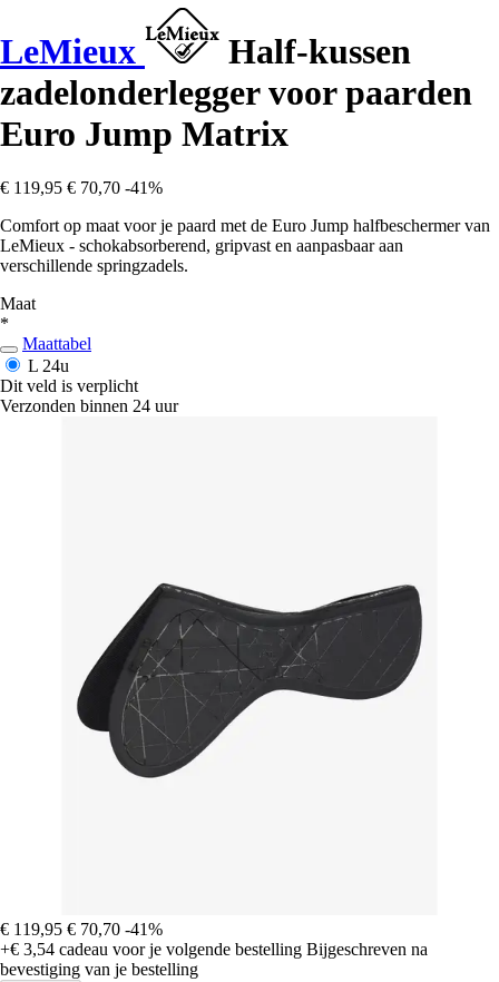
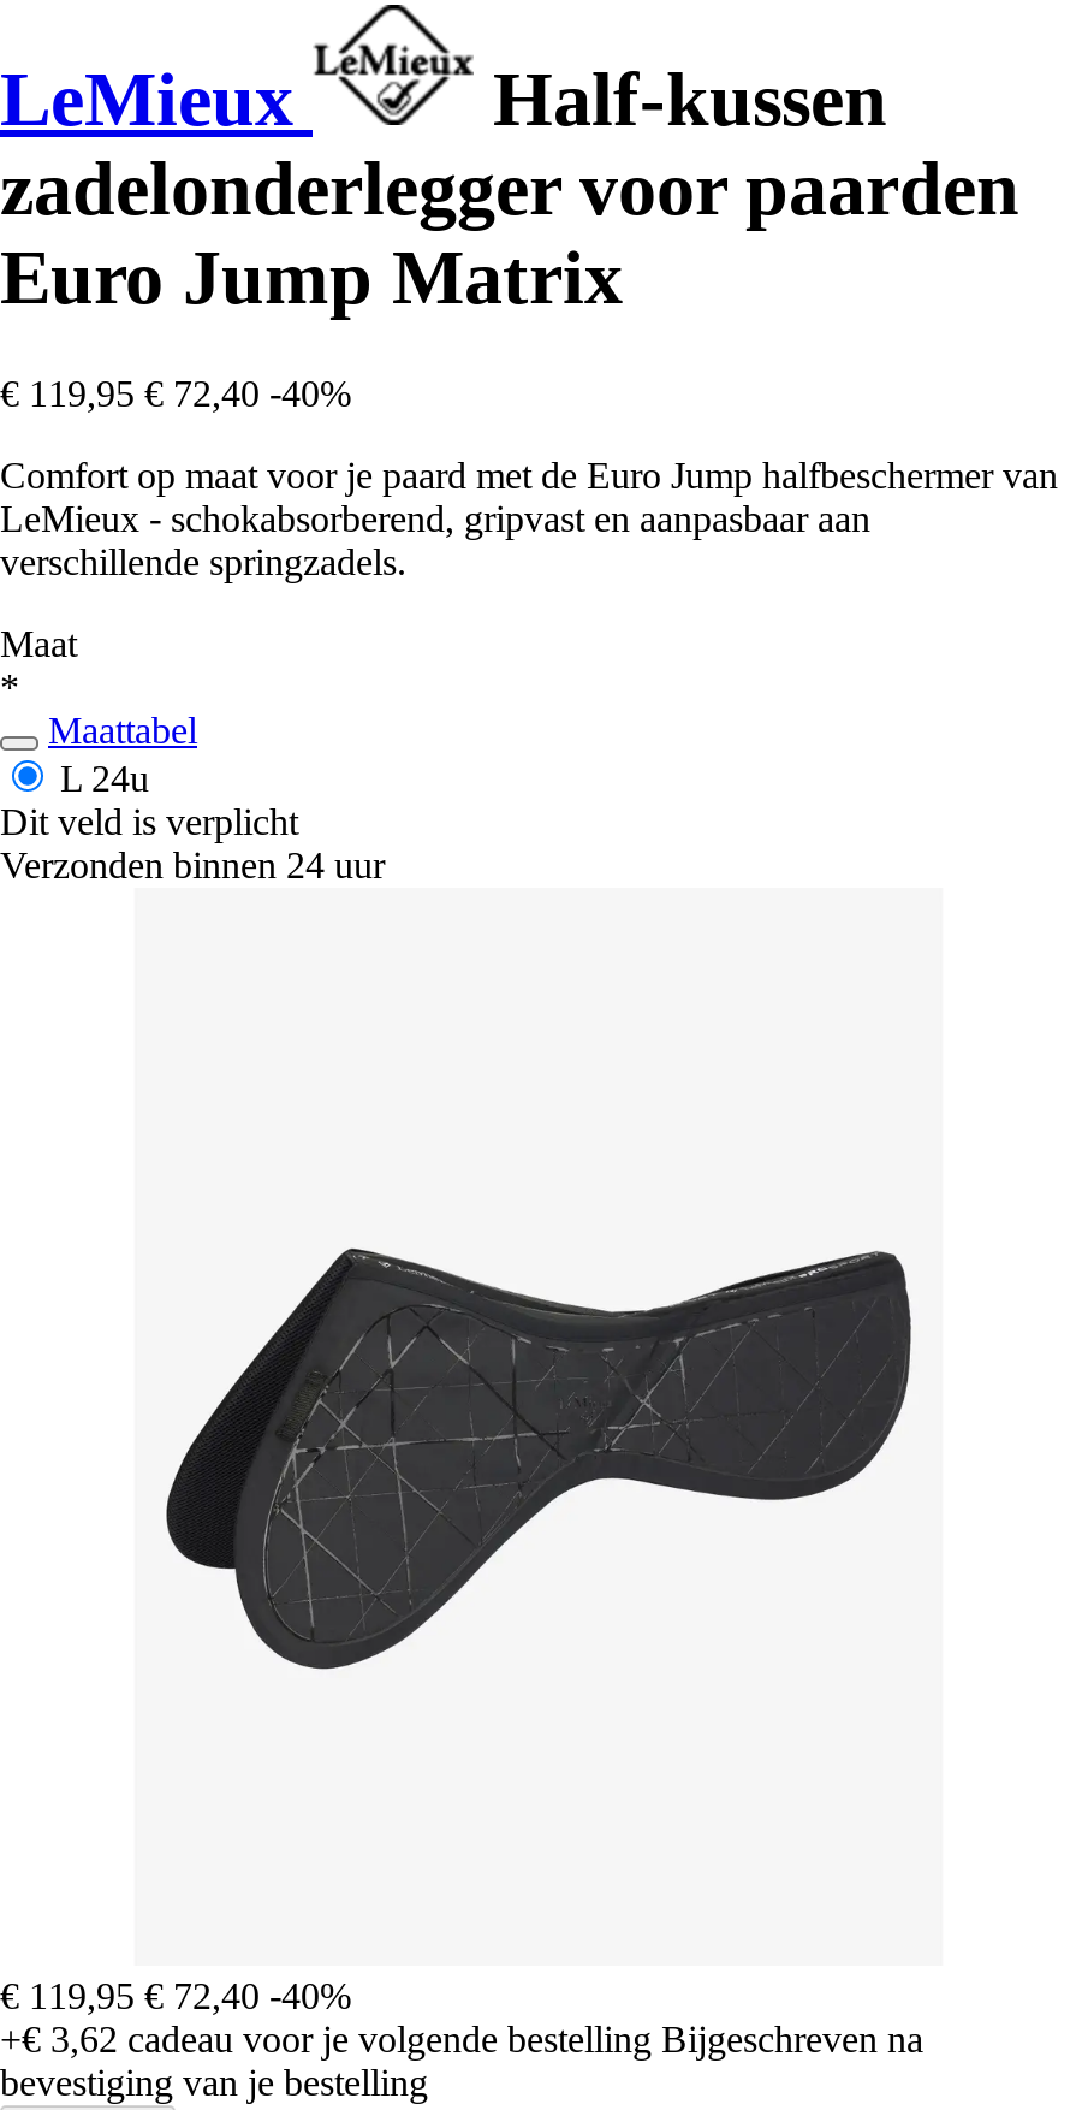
[0,179,163,198] € 119,95 € 70,70 -41% -> [0,374,351,415] € 119,95 € 72,40 -40%
[0,920,163,939] € 119,95 € 70,70 -41% -> [0,1976,351,2017] € 119,95 € 72,40 -40%
[0,940,428,959] +€ 3,54 cadeau voor je volgende bestelling Bijgeschreven na -> [0,2020,923,2060] +€ 3,62 cadeau voor je volgende bestelling Bijgeschreven na

